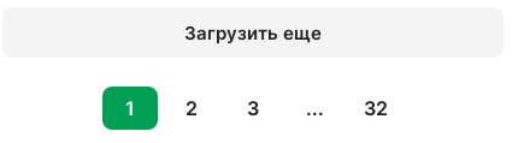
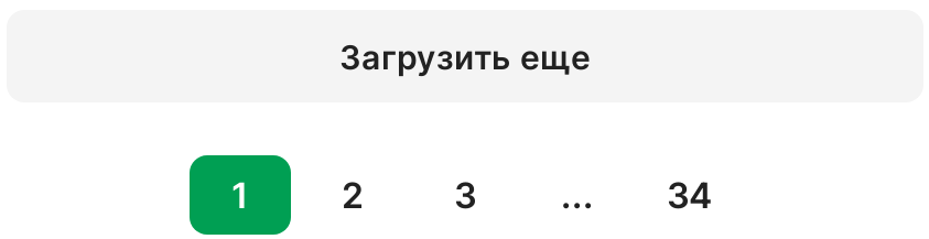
[364,96,388,120] 32 -> [667,173,713,217] 34

